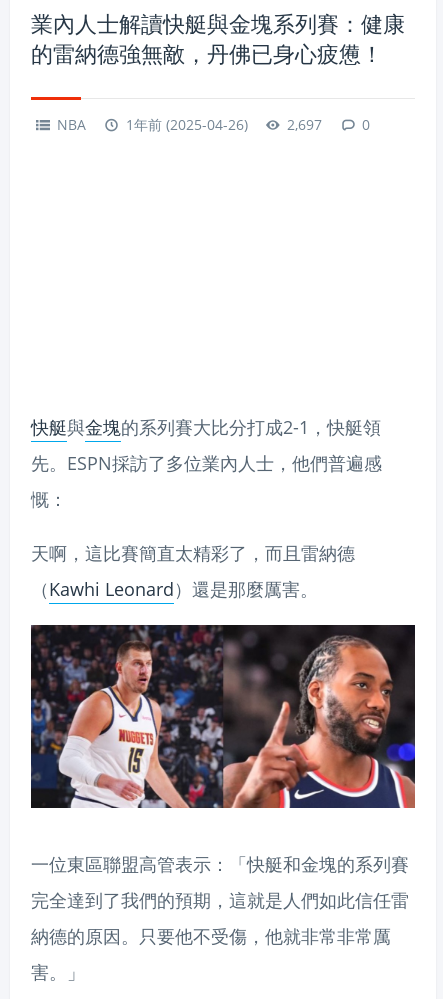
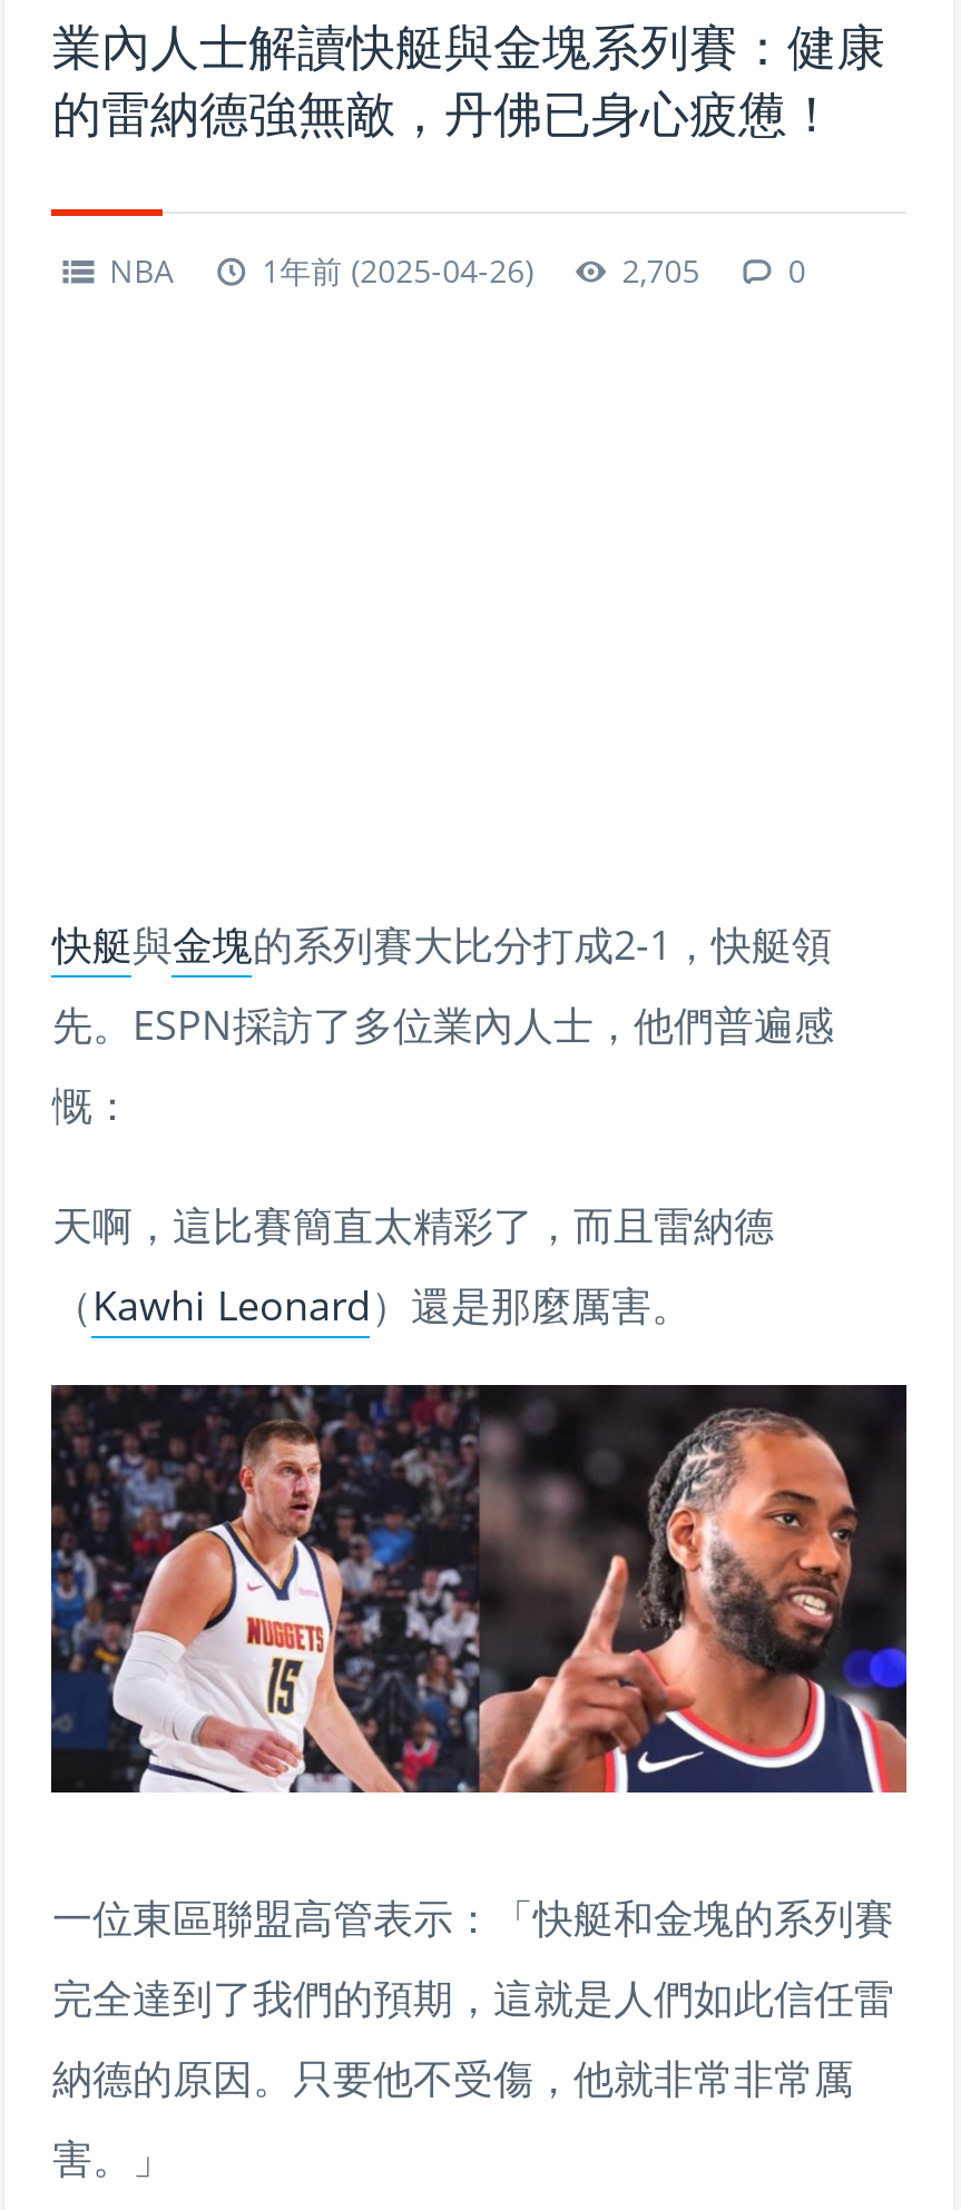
[57,115,322,134] NBA 1年前 (2025-04-26) 2,697 -> [109,249,700,291] NBA 1年前 (2025-04-26) 2,705

